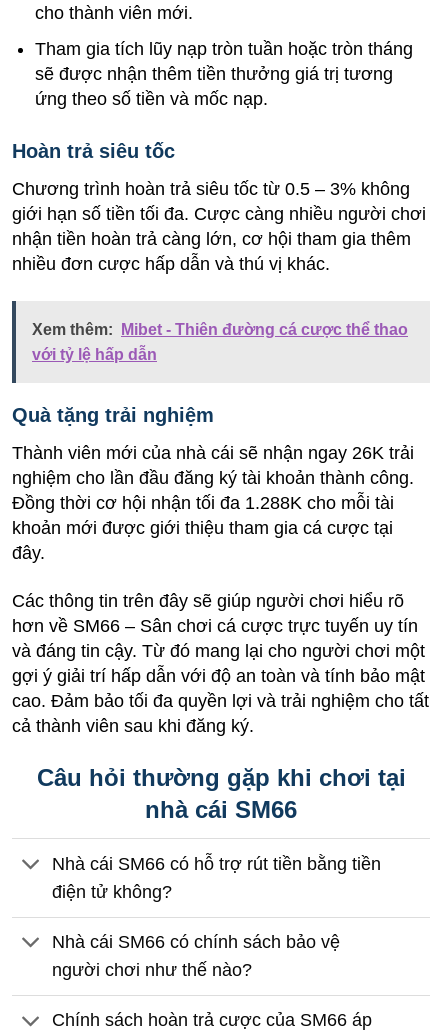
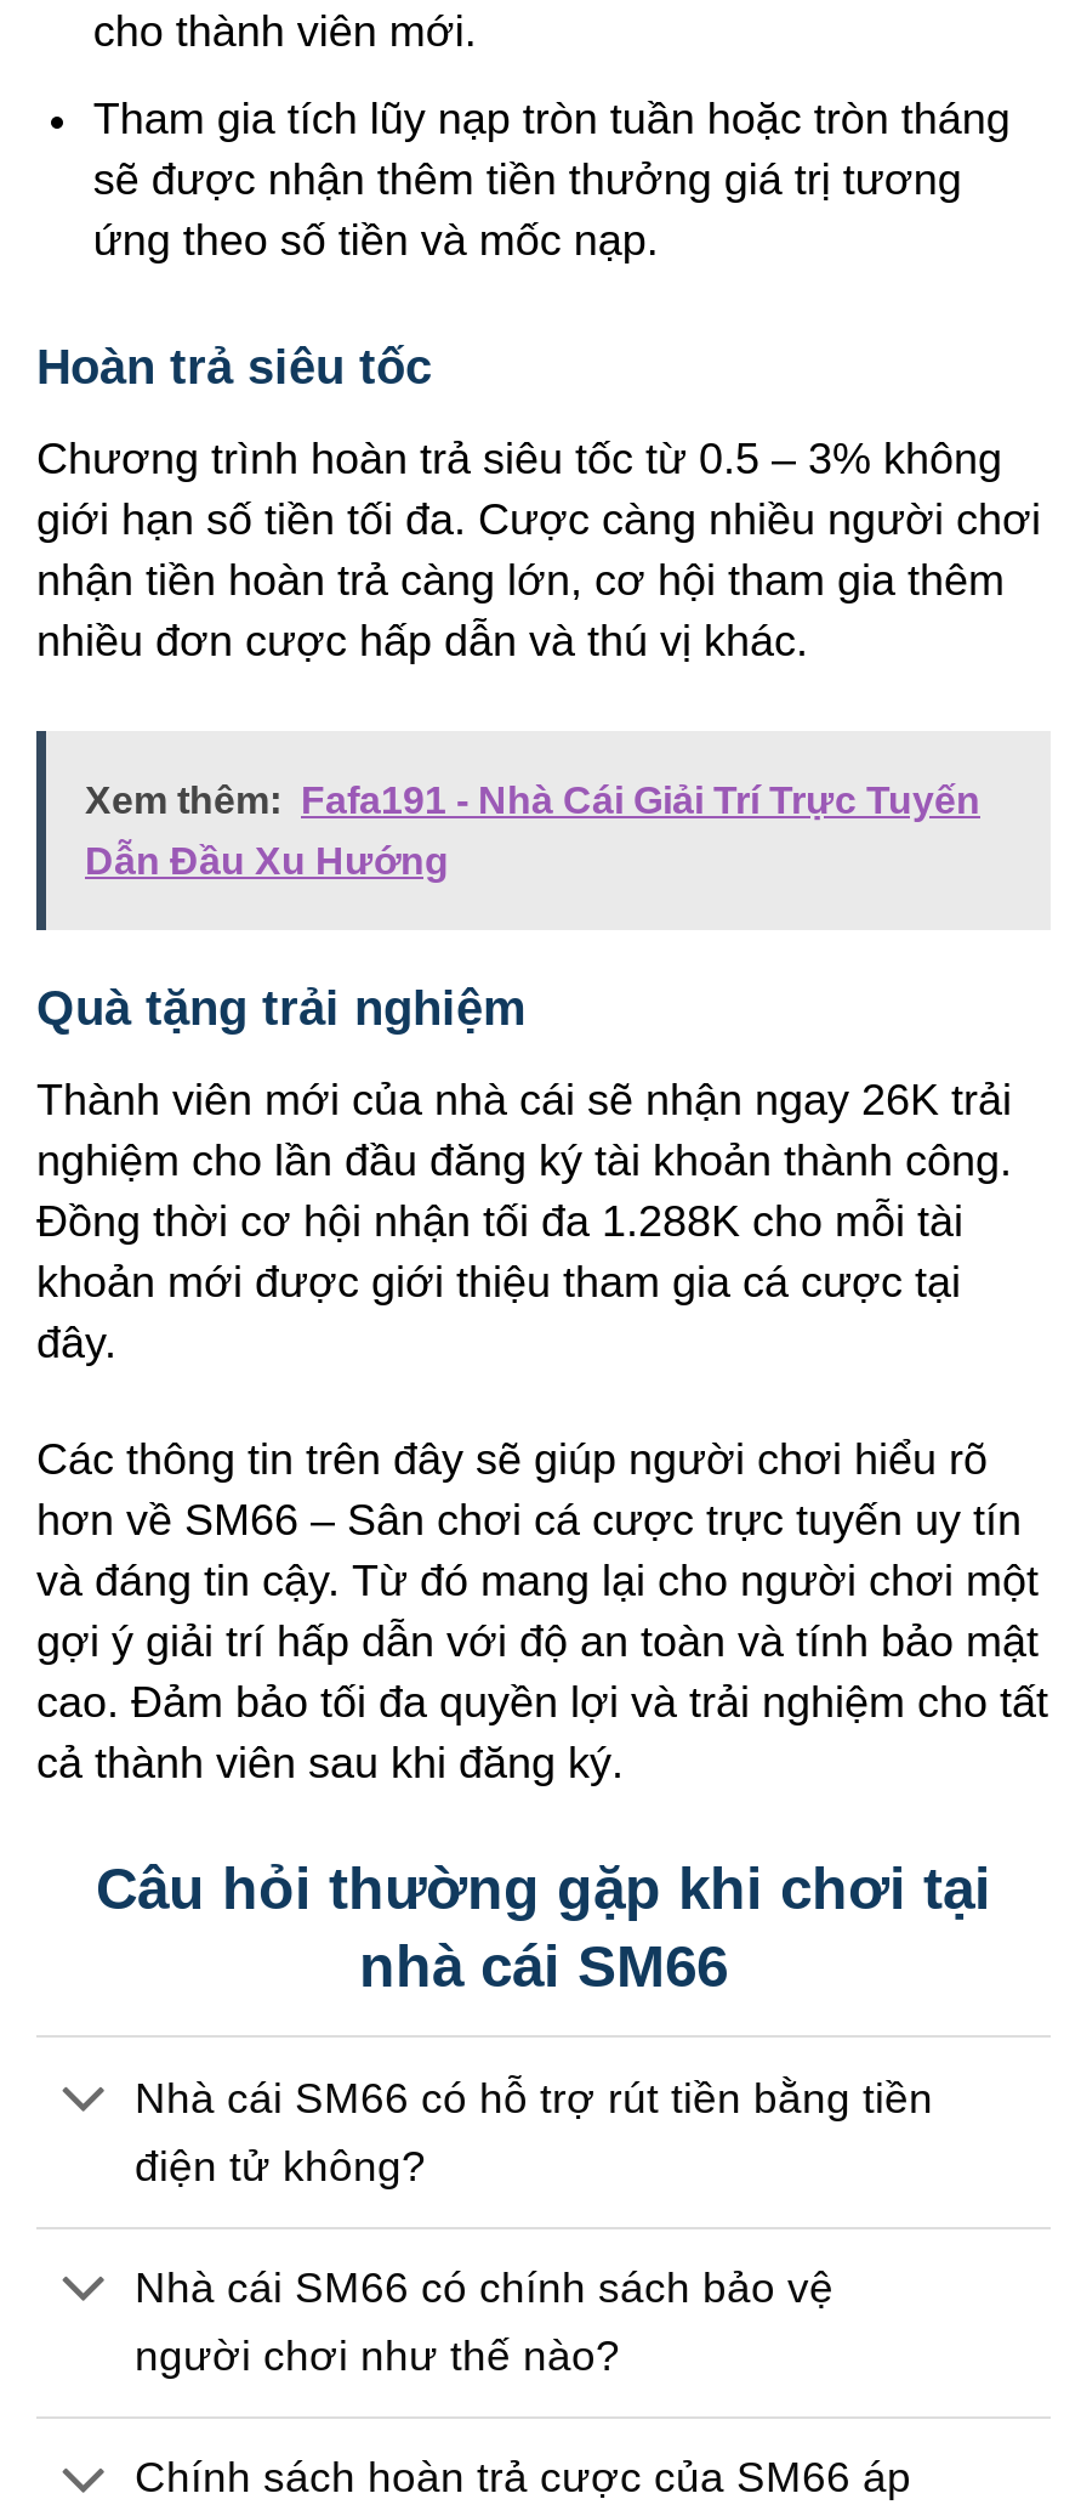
[32,321,408,338] Xem thêm: Mibet - Thiên đường cá cược thể thao -> [85,779,980,820] Xem thêm: Fafa191 - Nhà Cái Giải Trí Trực Tuyến
[32,346,157,363] với tỷ lệ hấp dẫn -> [85,839,449,881] Dẫn Đầu Xu Hướng

